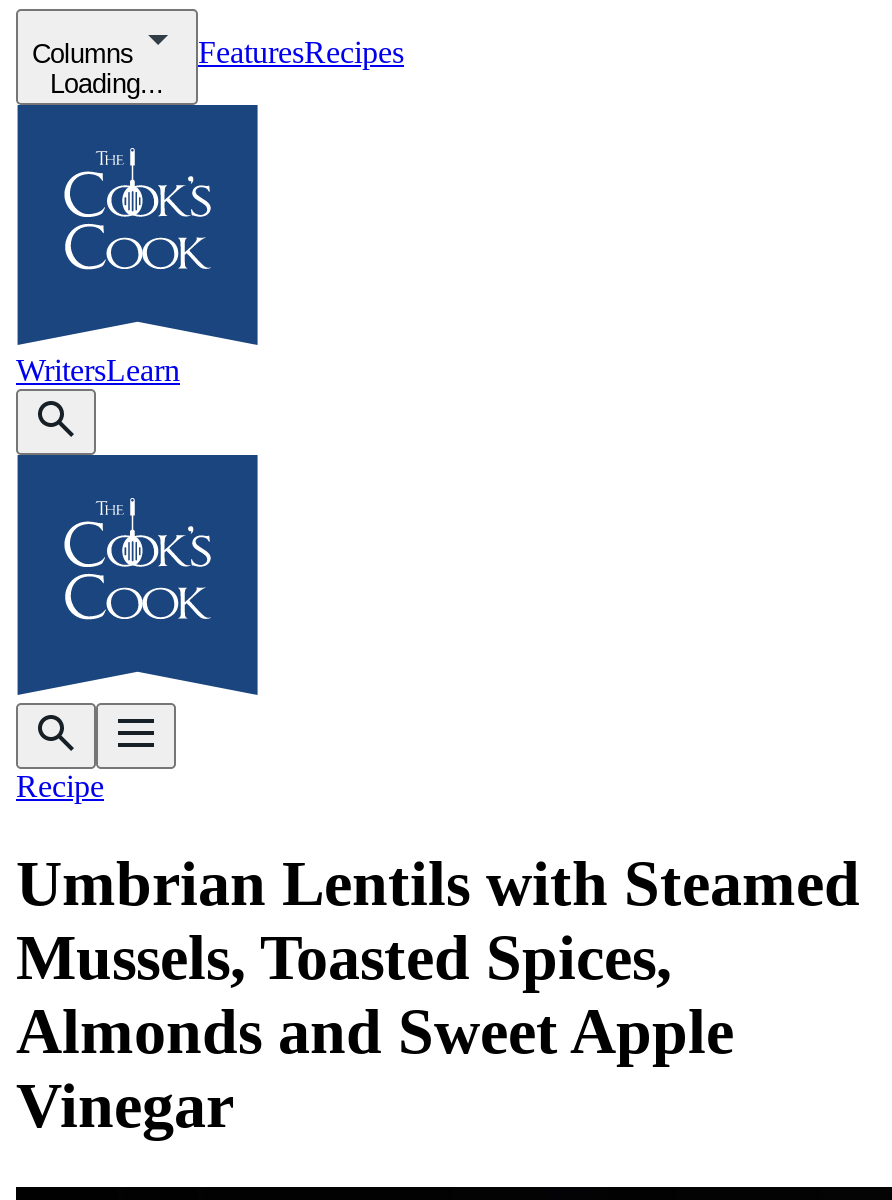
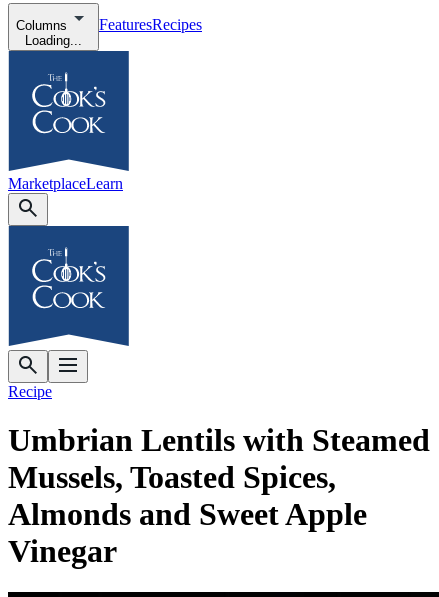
[16,353,180,387] WritersLearn -> [8,175,123,192] MarketplaceLearn

